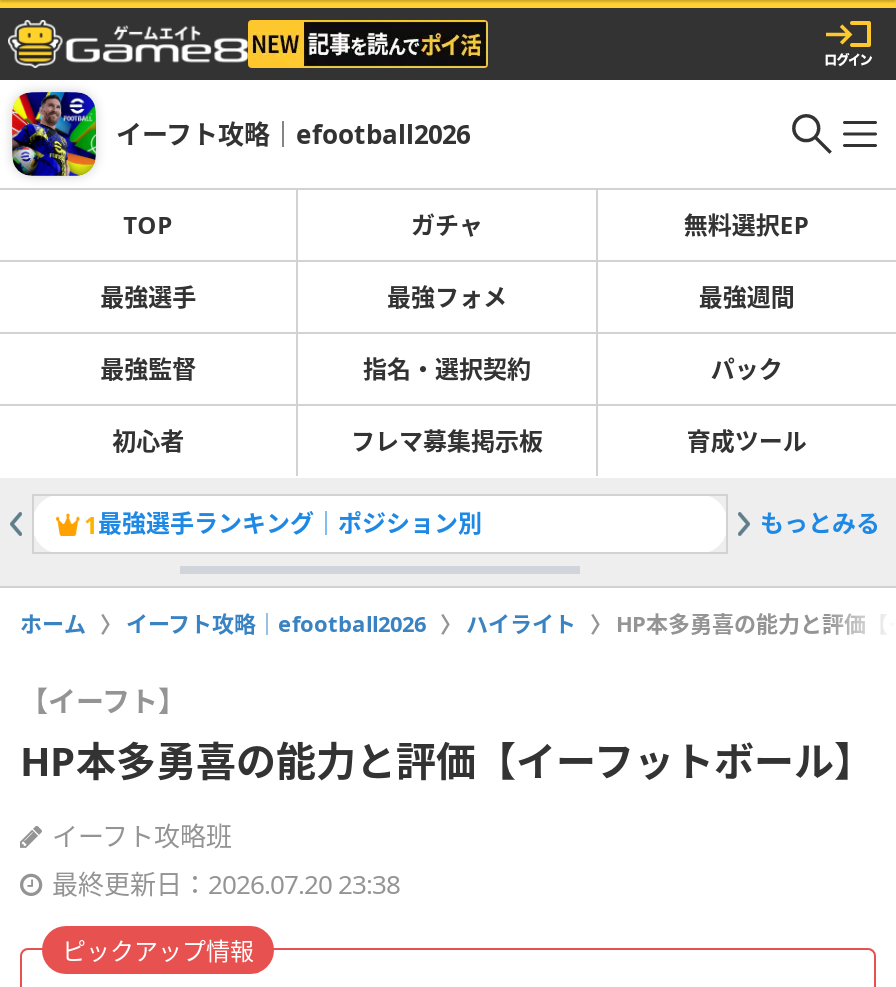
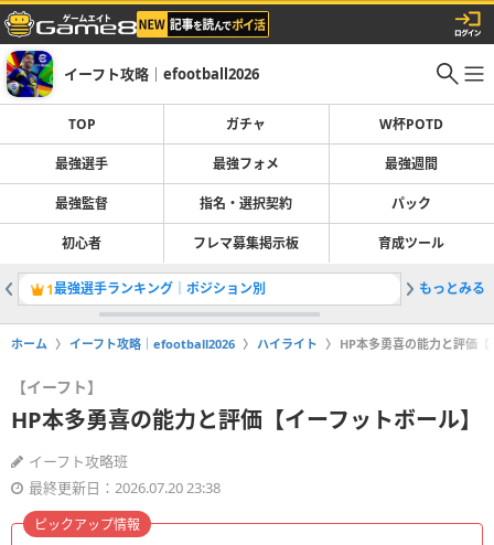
[684,208,810,242] 無料選択EP -> [380,115,444,133] W杯POTD

